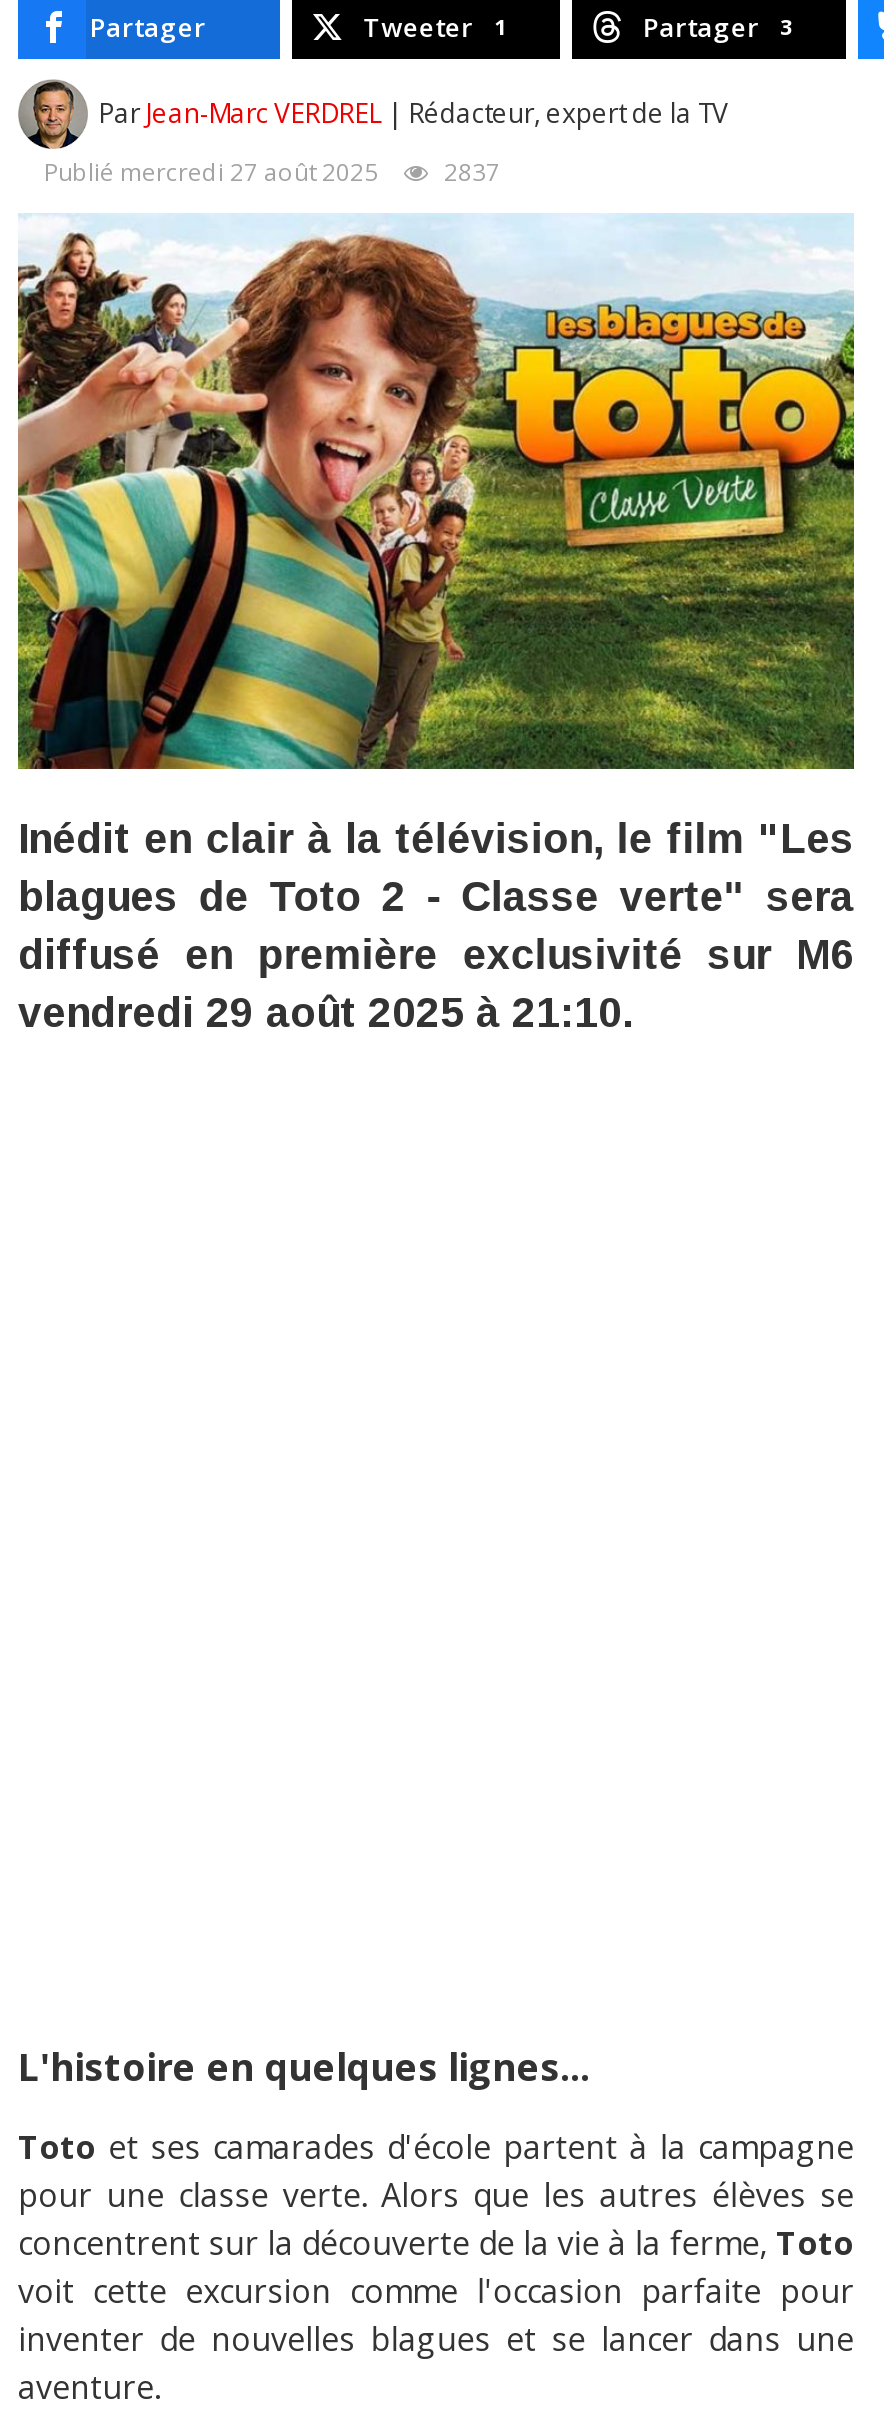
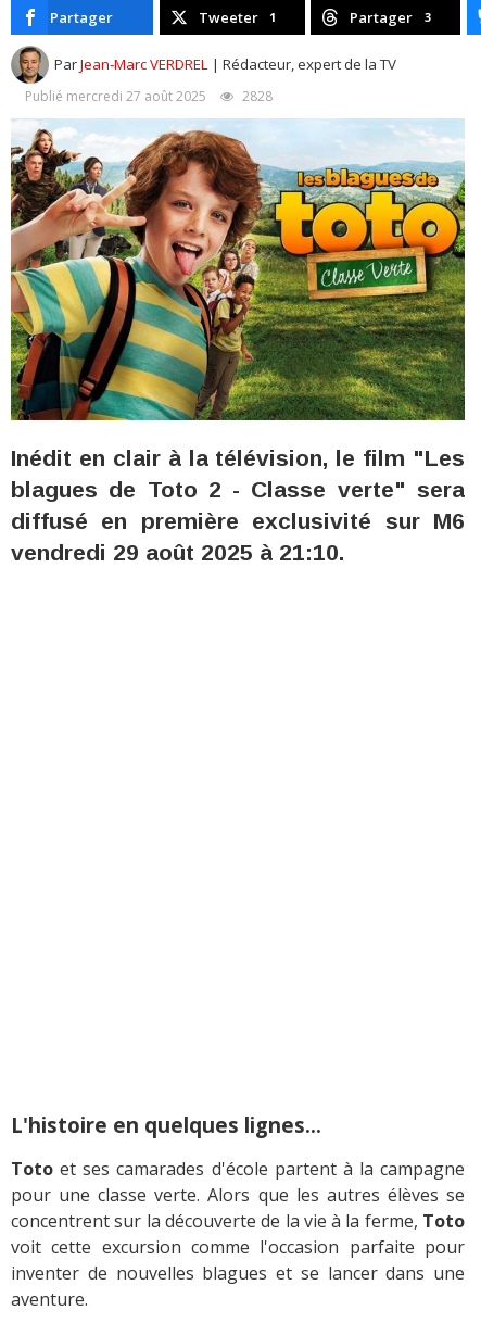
[44,155,500,189] Publié mercredi 27 août 2025 2837 -> [25,87,273,105] Publié mercredi 27 août 2025 2828

